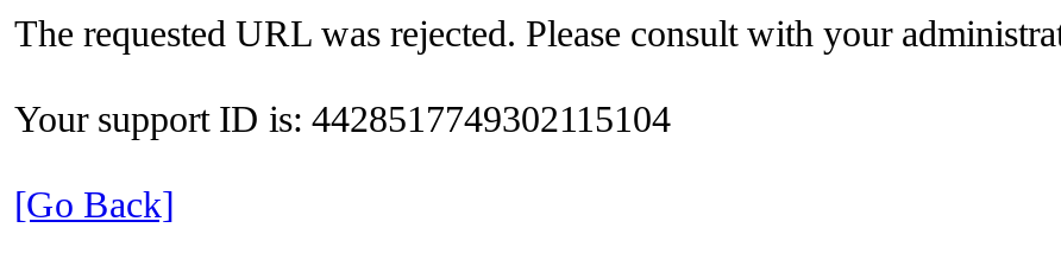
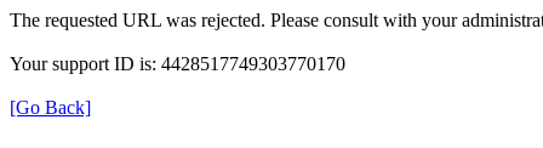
[14,99,671,139] Your support ID is: 4428517749302115104 -> [10,53,345,74] Your support ID is: 4428517749303770170

